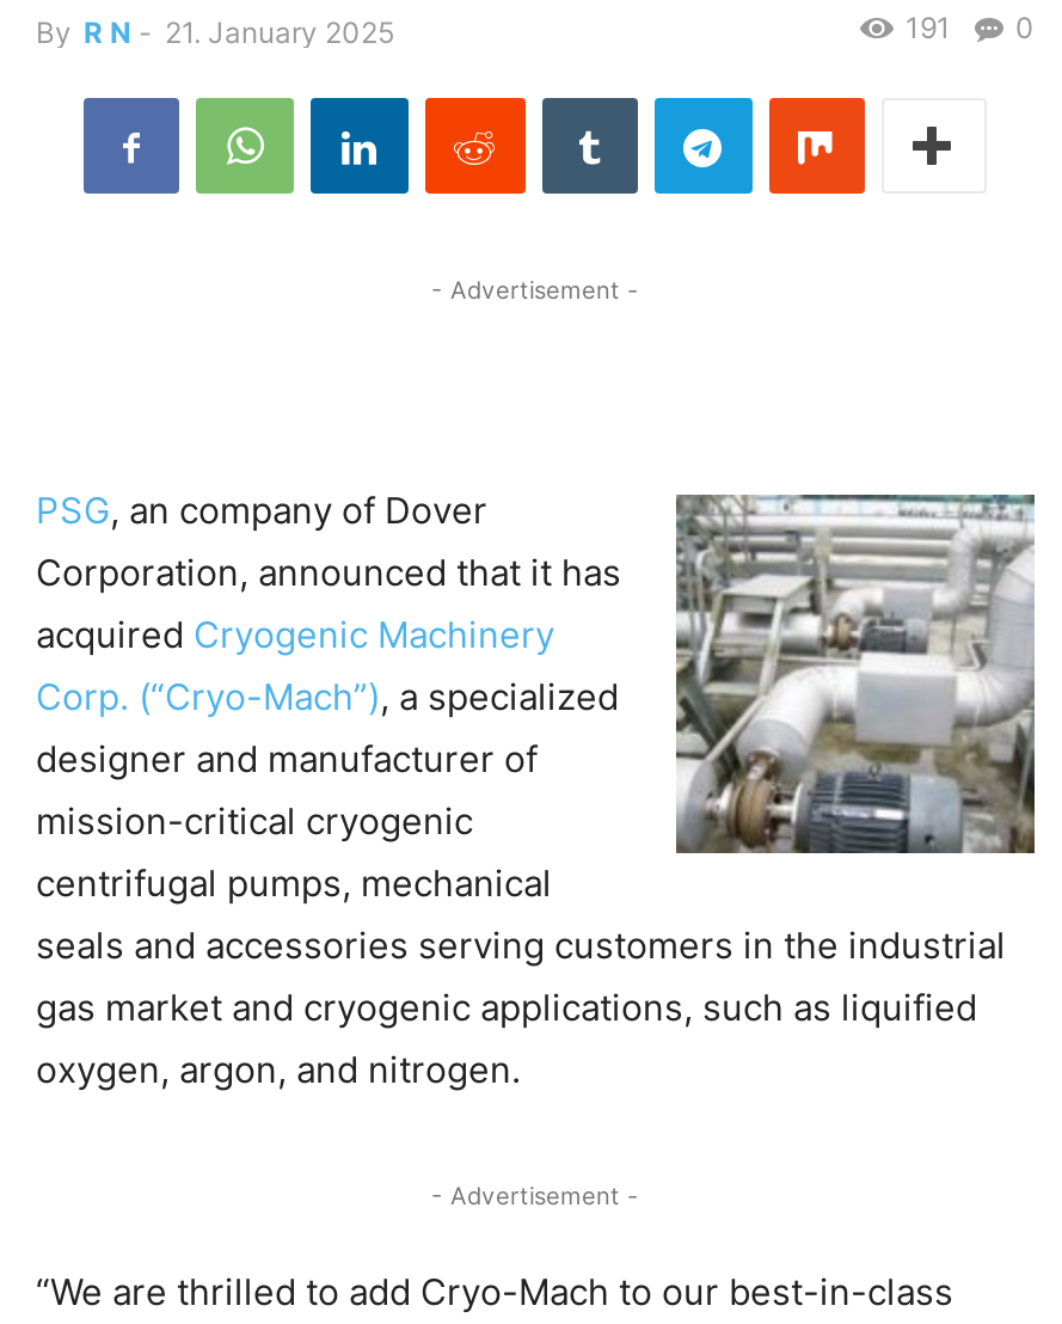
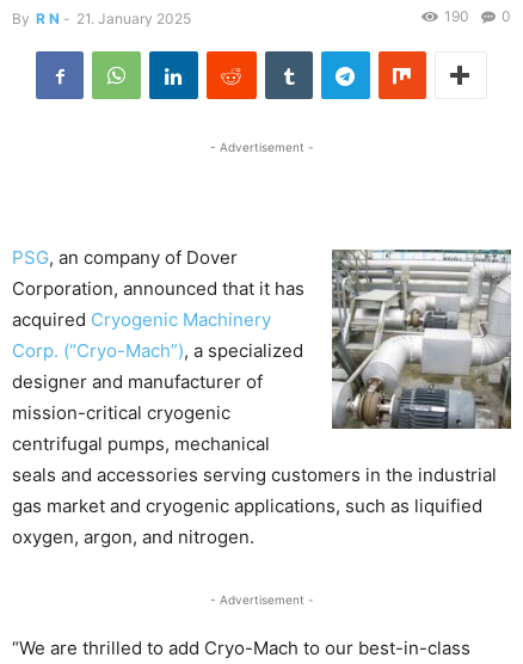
[906,10,1035,45] 191 0 -> [444,7,511,25] 190 0

